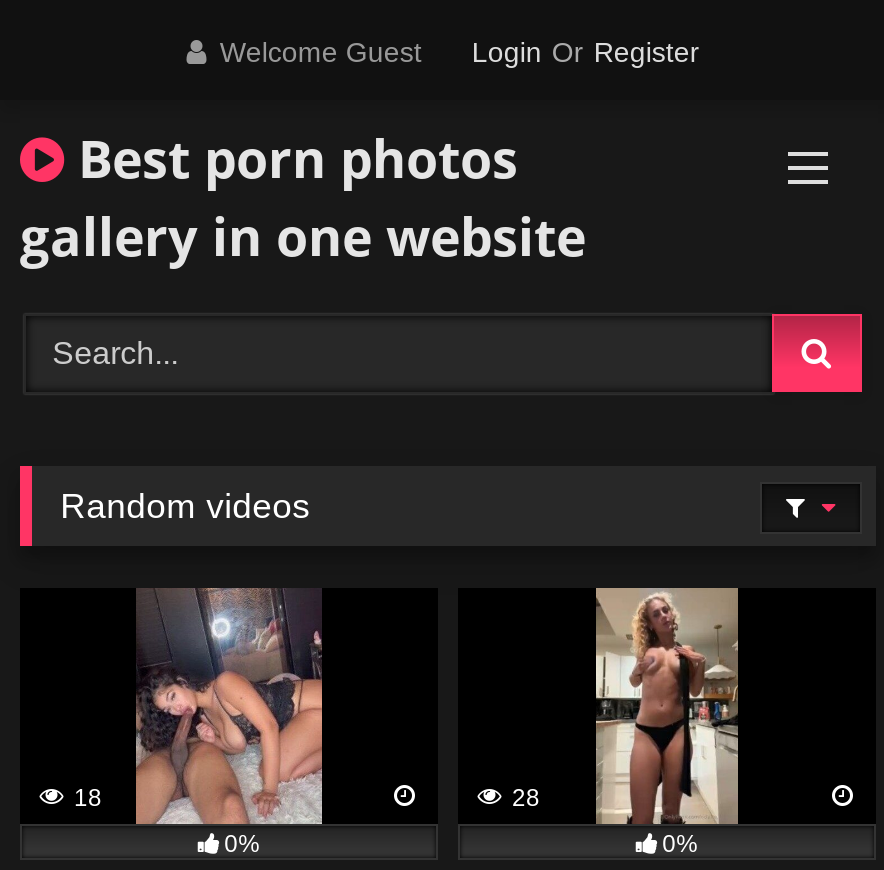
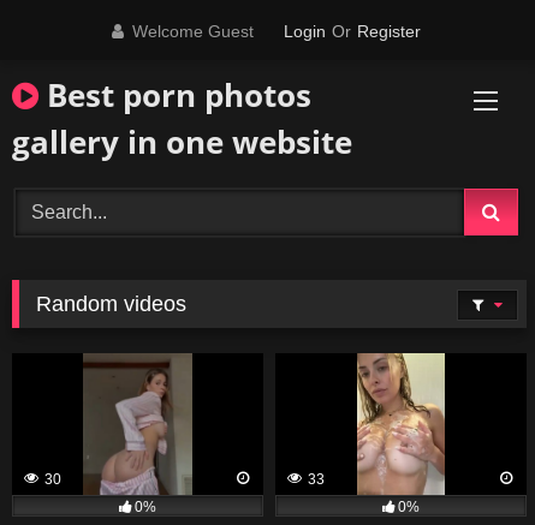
[68,588,324,826] [image] | 18 -> [41,353,194,495] [image] | 30
[506,588,740,824] [image] | 28 -> [304,353,446,496] [image] | 33

